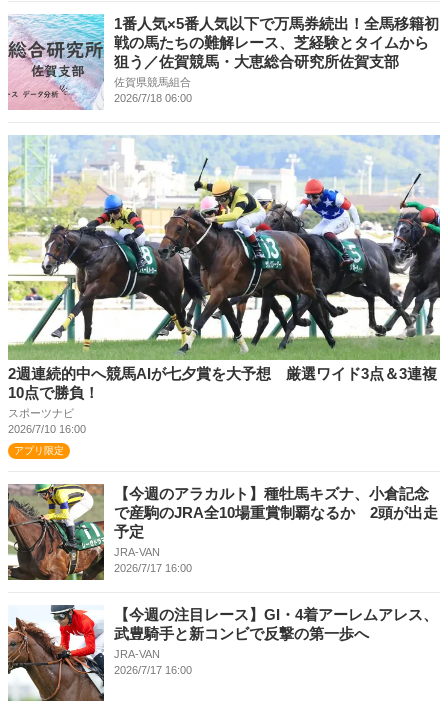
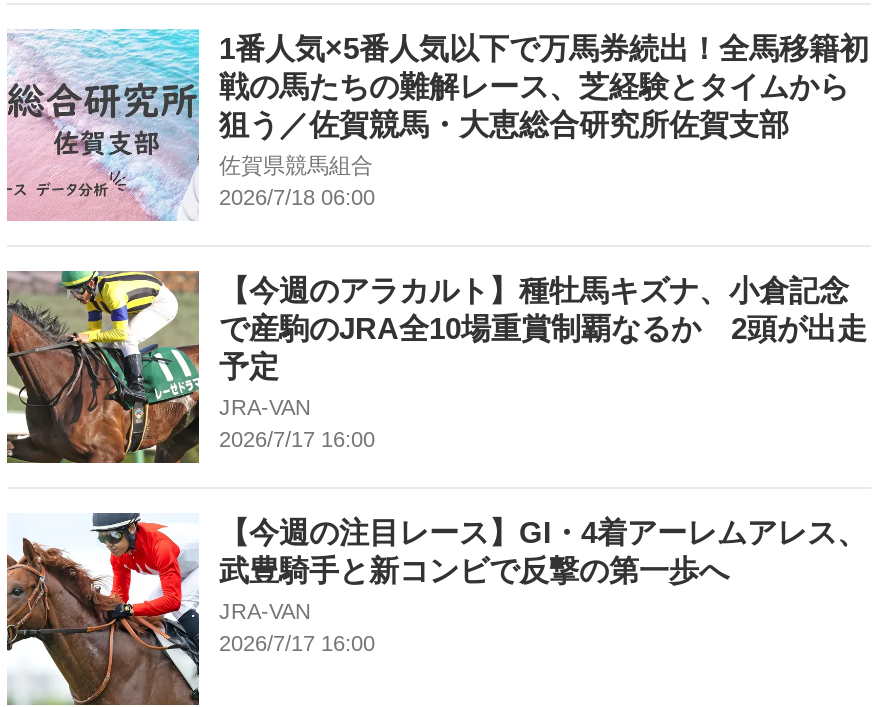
[7,135,441,456] [image] | 2週連続的中へ競馬AIが七夕賞を大予想 厳選ワイド3点＆3連複 | 10点で勝負！ | スポーツナビ | 2026/7/10 16:00 | アプリ限定 -> none

